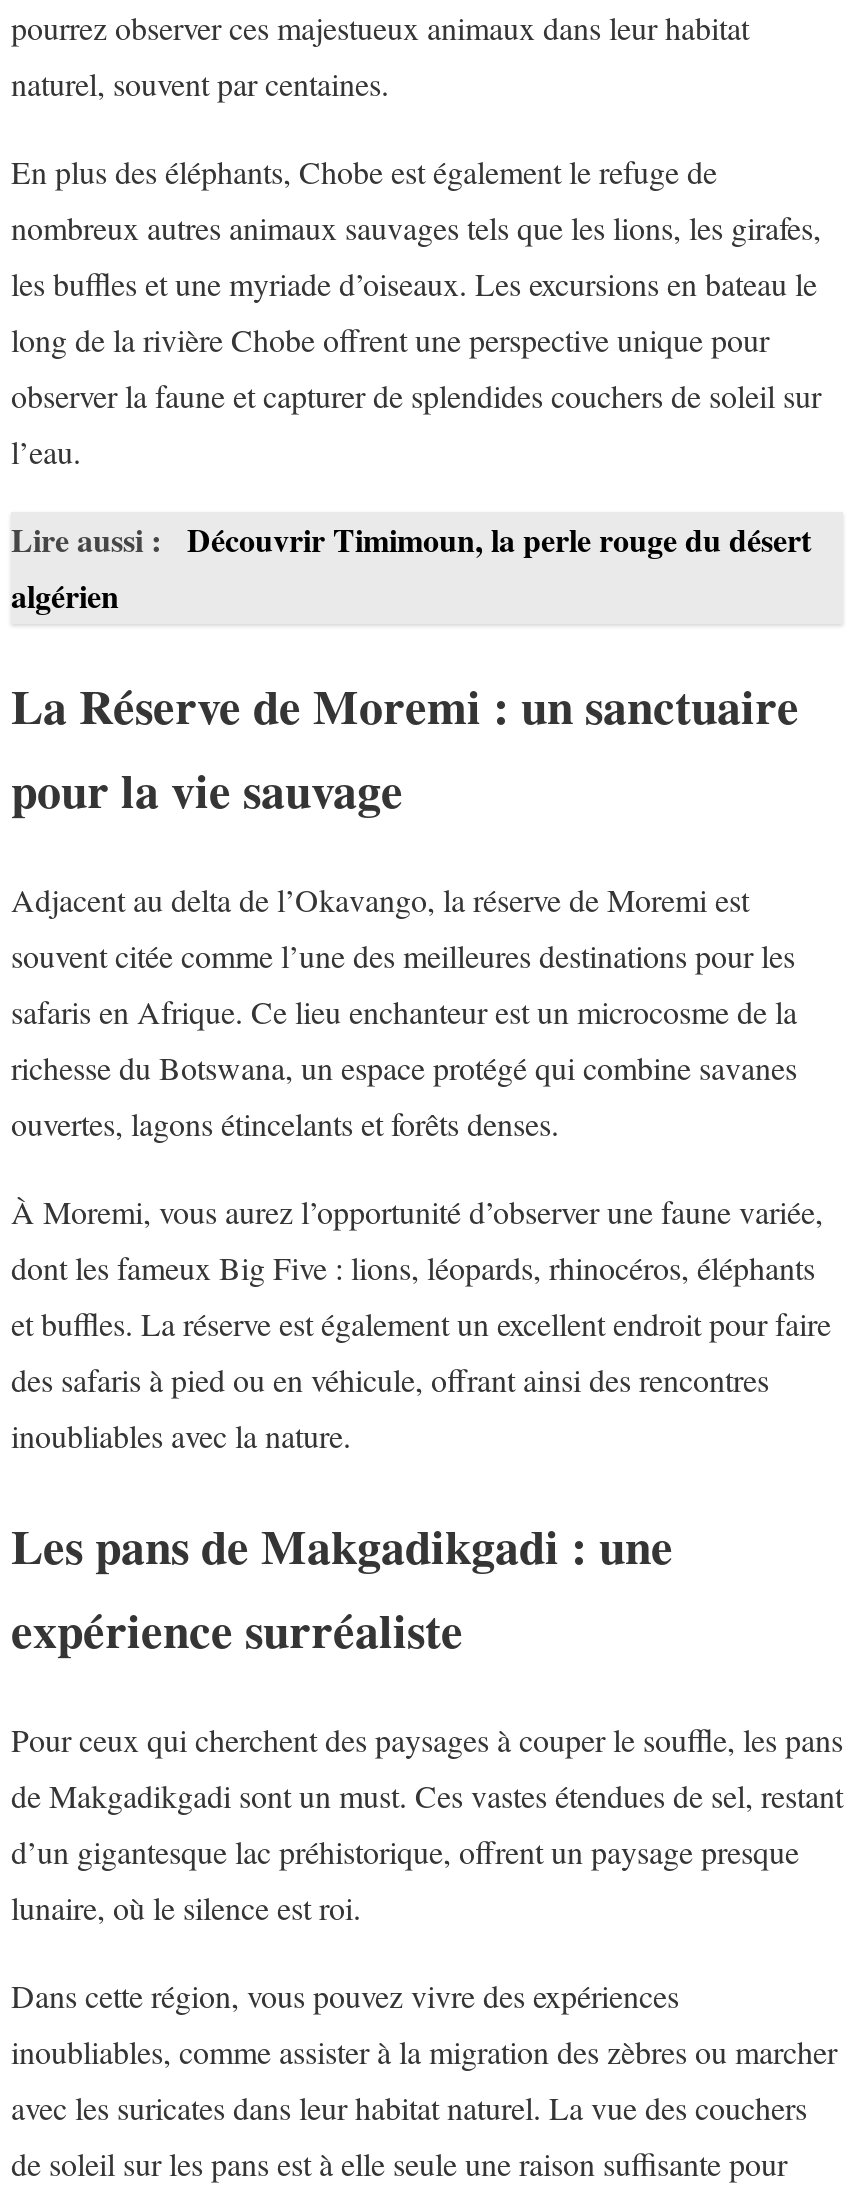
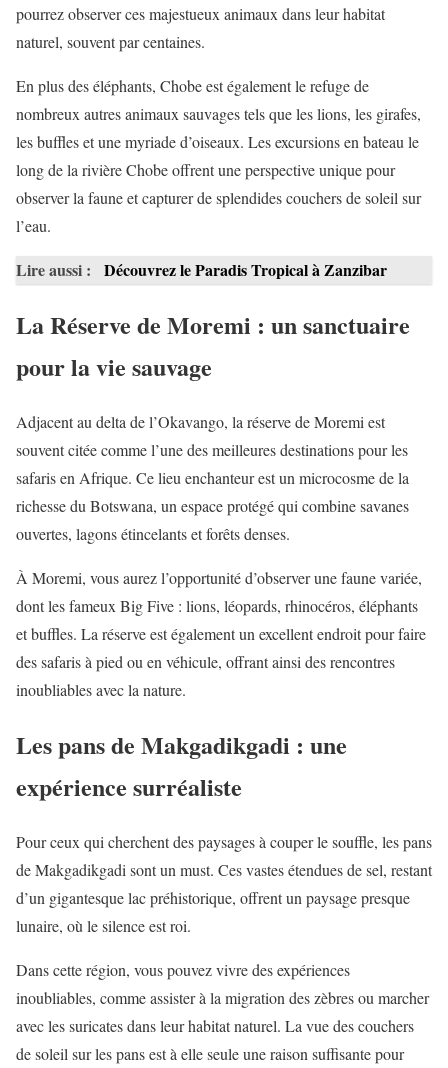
[11,517,811,619] Lire aussi : Découvrir Timimoun, la perle rouge du désert | algérien -> [16,258,387,281] Lire aussi : Découvrez le Paradis Tropical à Zanzibar

